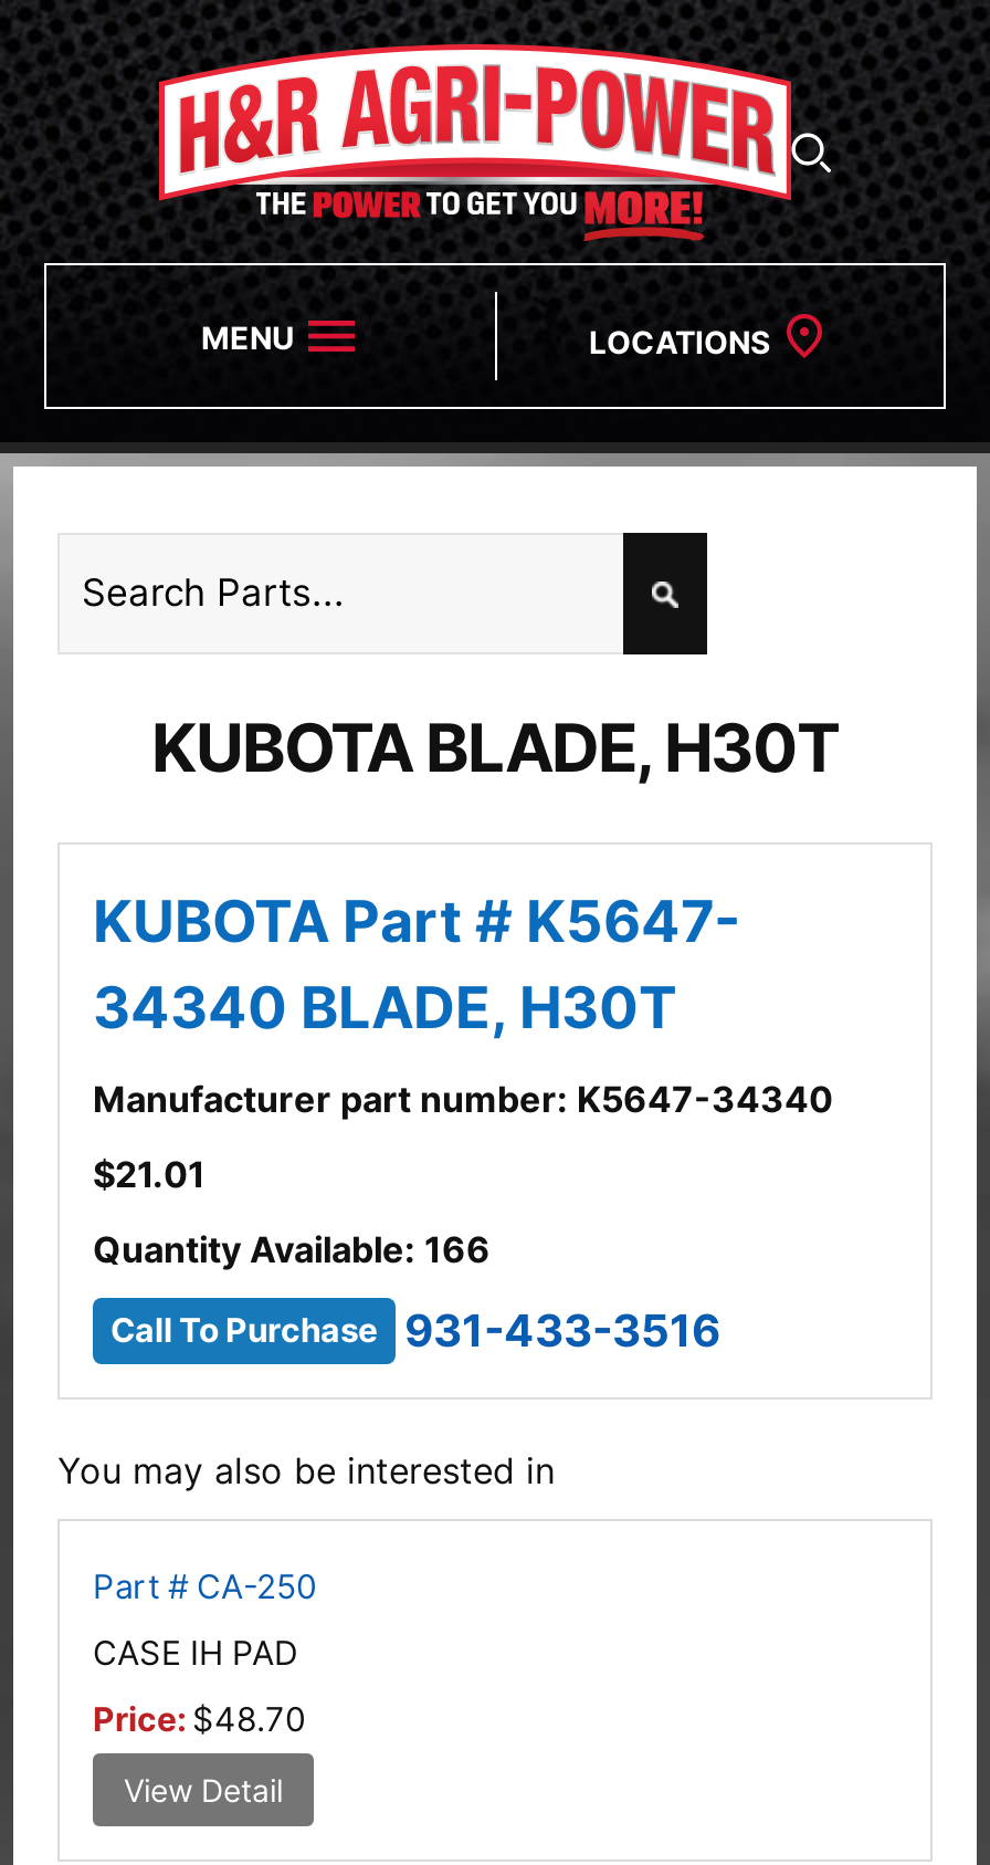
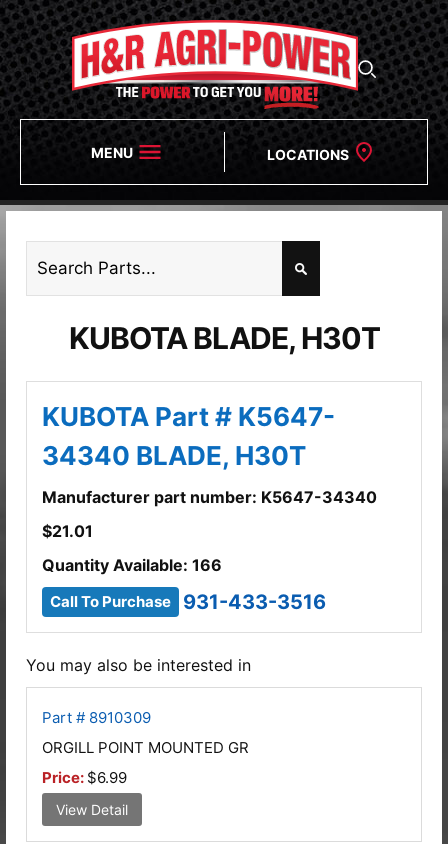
[93,1565,316,1607] Part # CA-250 -> [42,708,151,727] Part # 8910309
[93,1632,298,1674] CASE IH PAD -> [42,738,249,757] ORGILL POINT MOUNTED GR
[93,1698,305,1740] Price: $48.70 -> [42,768,127,787] Price: $6.99

